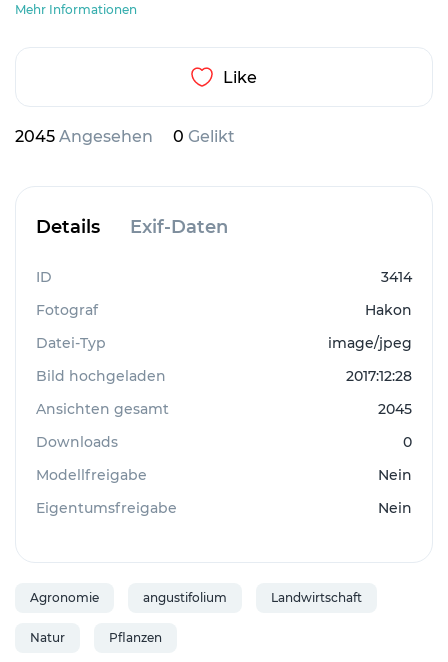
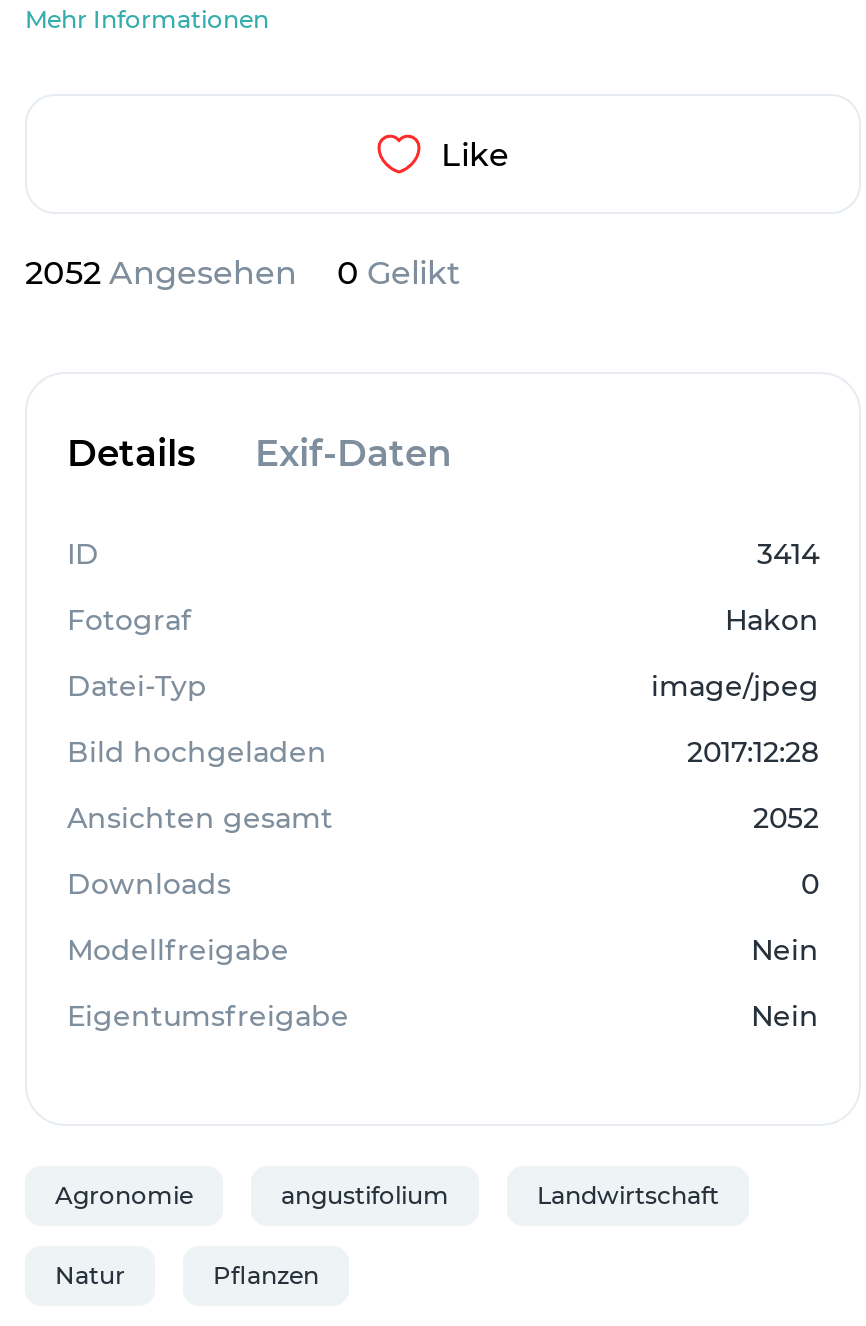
[15,127,153,146] 2045 Angesehen -> [25,255,297,293] 2052 Angesehen
[378,400,412,418] 2045 -> [753,801,819,837] 2052

